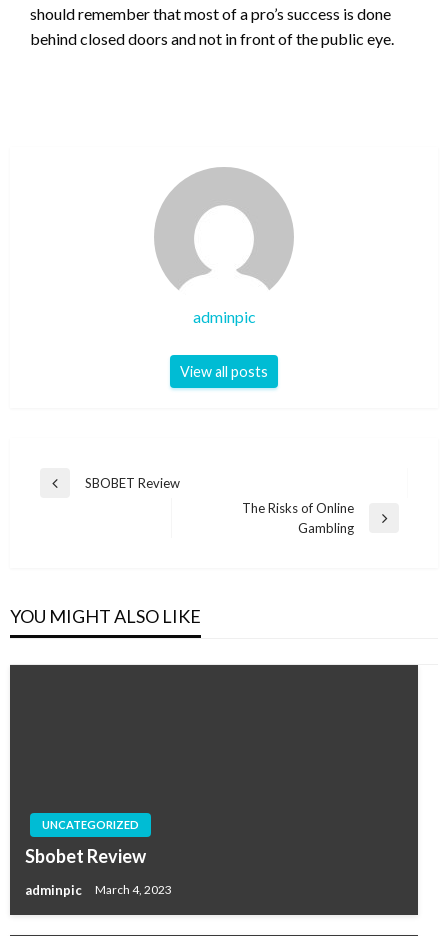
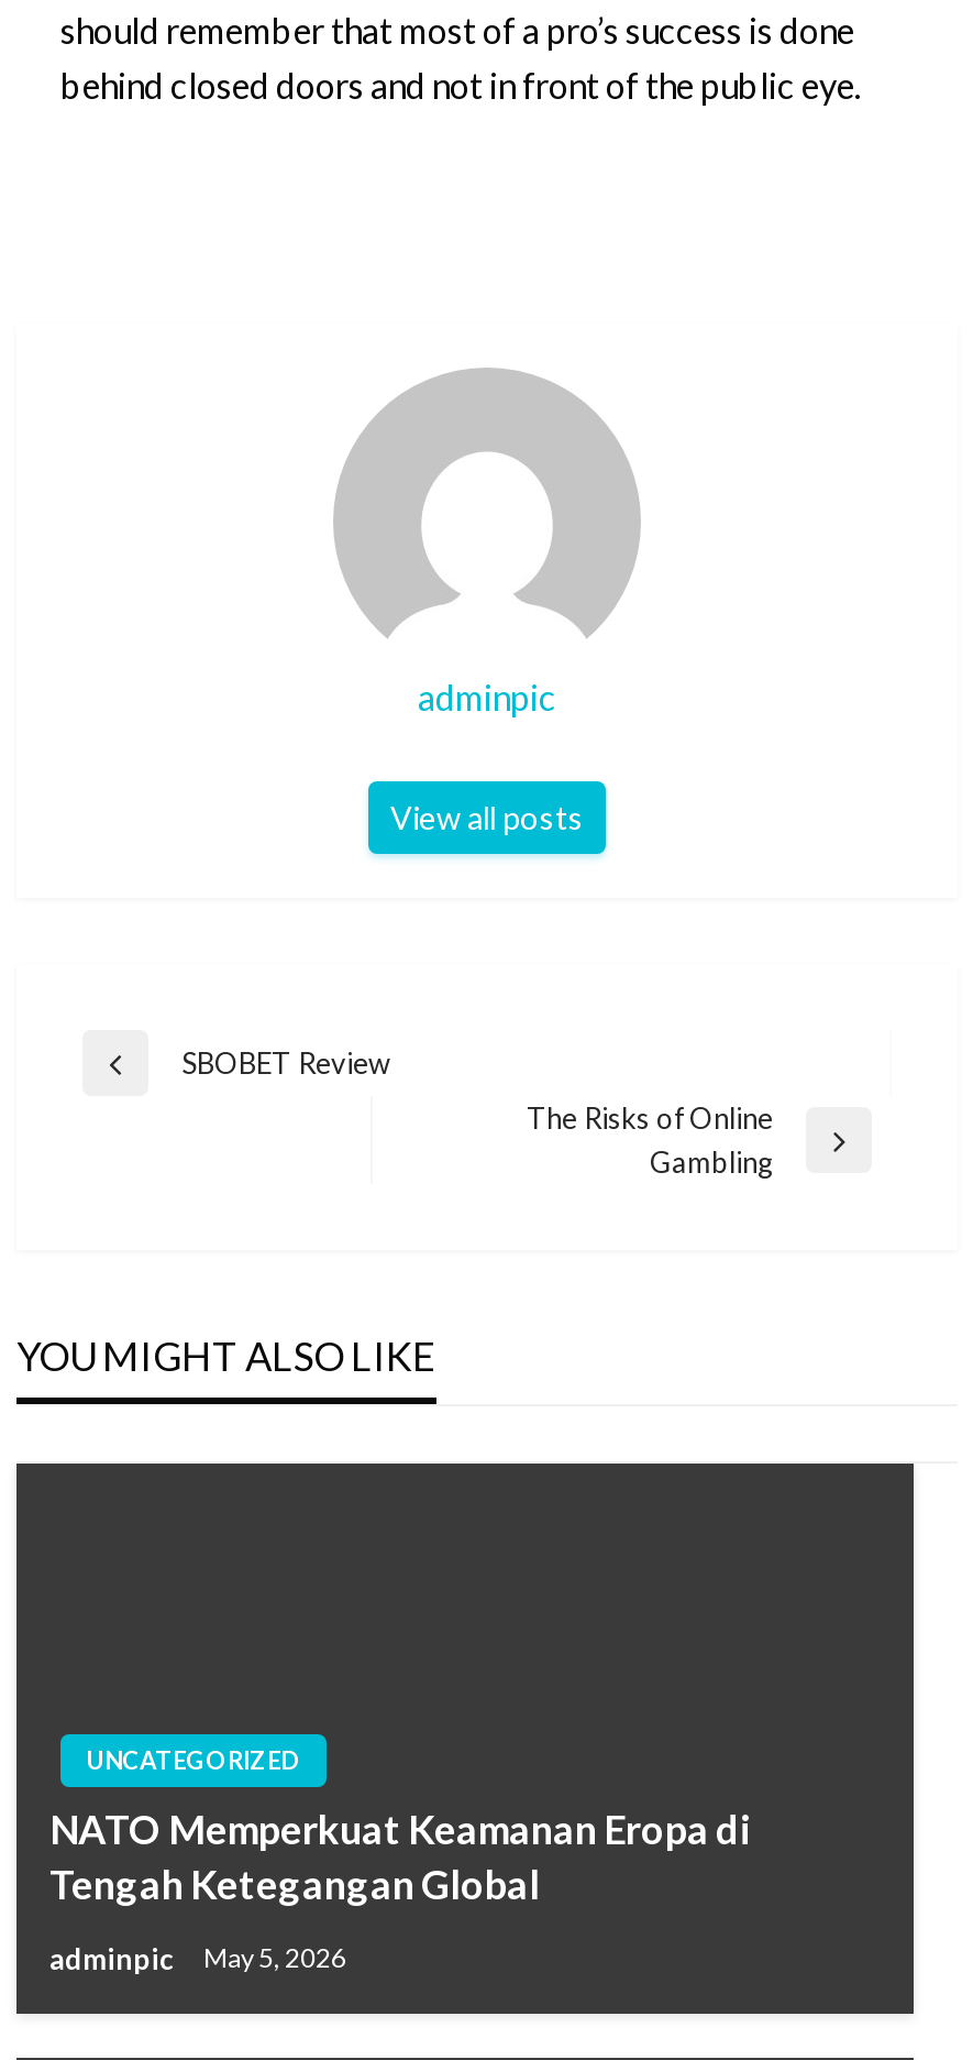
moved [42,818,139,831] -> [87,1745,300,1774]: UNCATEGORIZED
[25,845,146,867] Sbobet Review -> [49,1805,749,1908] NATO Memperkuat Keamanan Eropa di | Tengah Ketegangan Global
[25,882,172,898] adminpic March 4, 2023 -> [49,1941,346,1976] adminpic May 5, 2026

